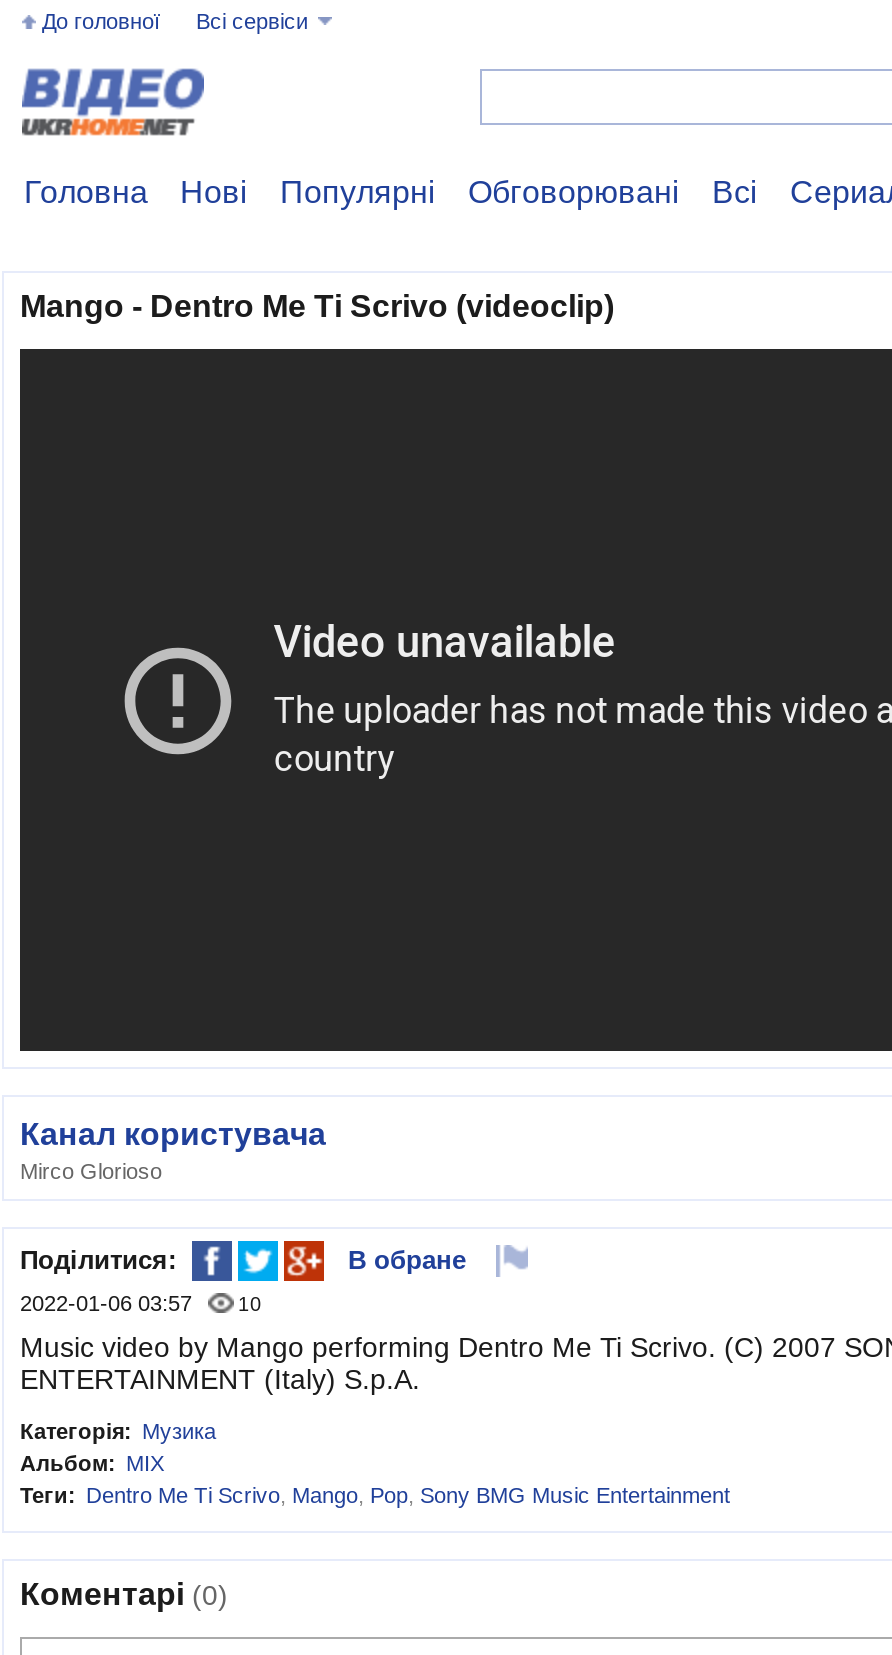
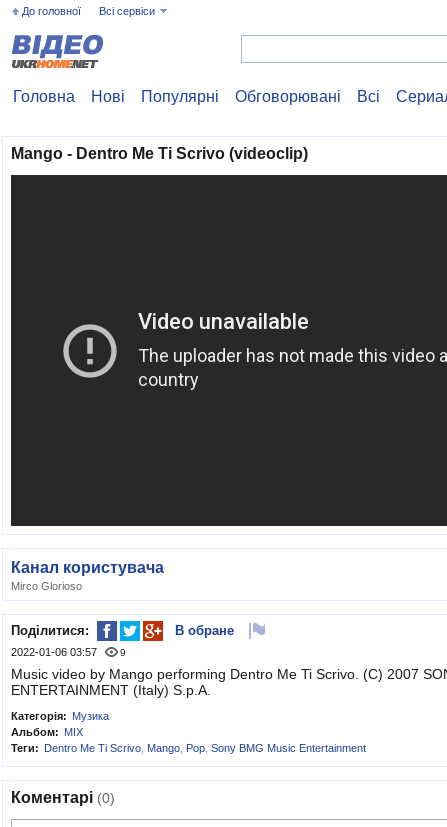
[238,1292,262,1314] 10 -> [120,647,126,658] 9

